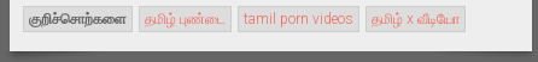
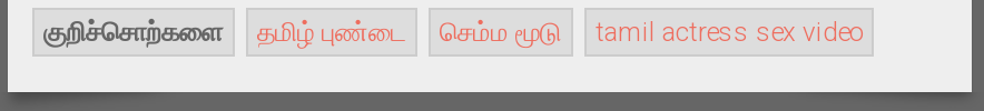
[244,11,460,27] tamil porn videos | தமிழ் x வீடியோ -> [440,17,863,48] செம்ம மூடு | tamil actress sex video

